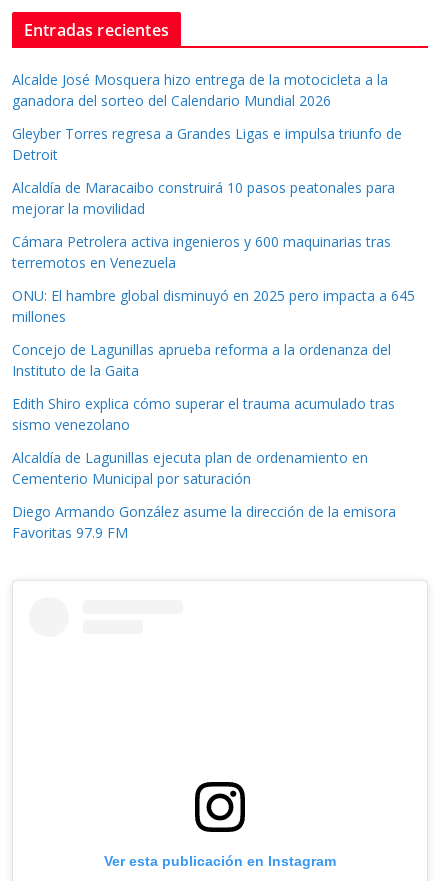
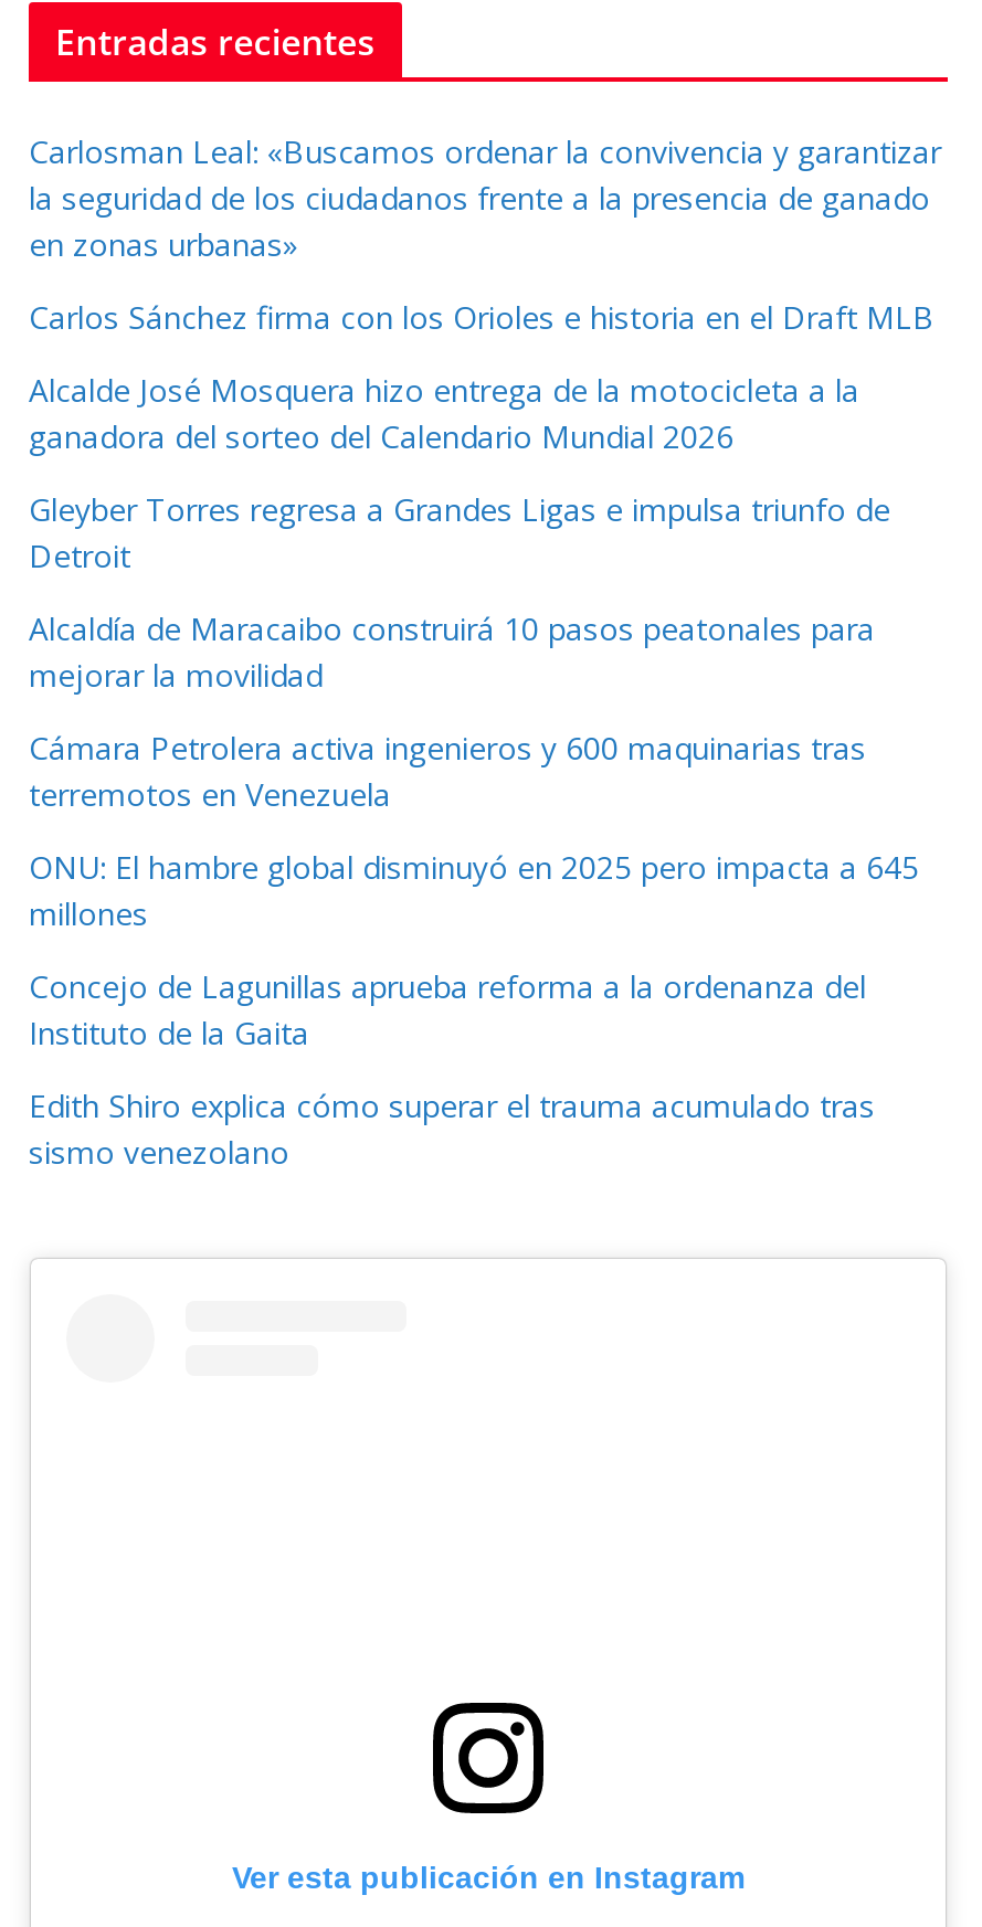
none -> [29,130,941,338] Carlosman Leal: «Buscamos ordenar la convivencia y garantizar | la seguridad de los ciudadanos frente a la presencia de ganado | en zonas urbanas» | Carlos Sánchez firma con los Orioles e historia en el Draft MLB
moved [12,70,415,434] -> [29,369,919,1173]: Alcalde José Mosquera hizo entrega de la motocicleta a la | ganadora del sorteo del Calendario Mundial 2026 | Gleyber Torres regresa a Grandes Ligas e impulsa triunfo de | ... | Edith Shiro explica cómo superar el trauma acumulado tras | sismo venezolano
[12,448,396,542] Alcaldía de Lagunillas ejecuta plan de ordenamiento en | Cementerio Municipal por saturación | Diego Armando González asume la dirección de la emisora | Favoritas 97.9 FM -> none

